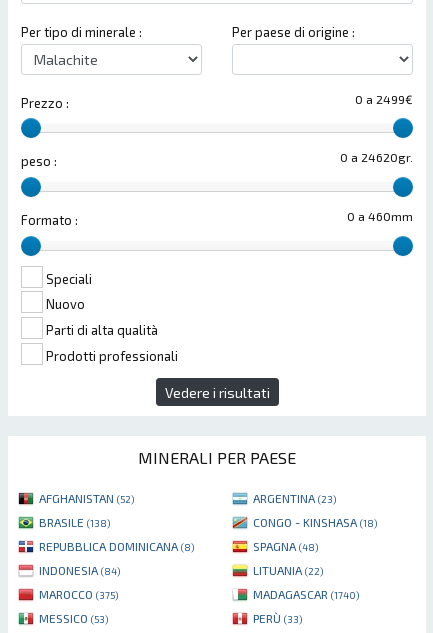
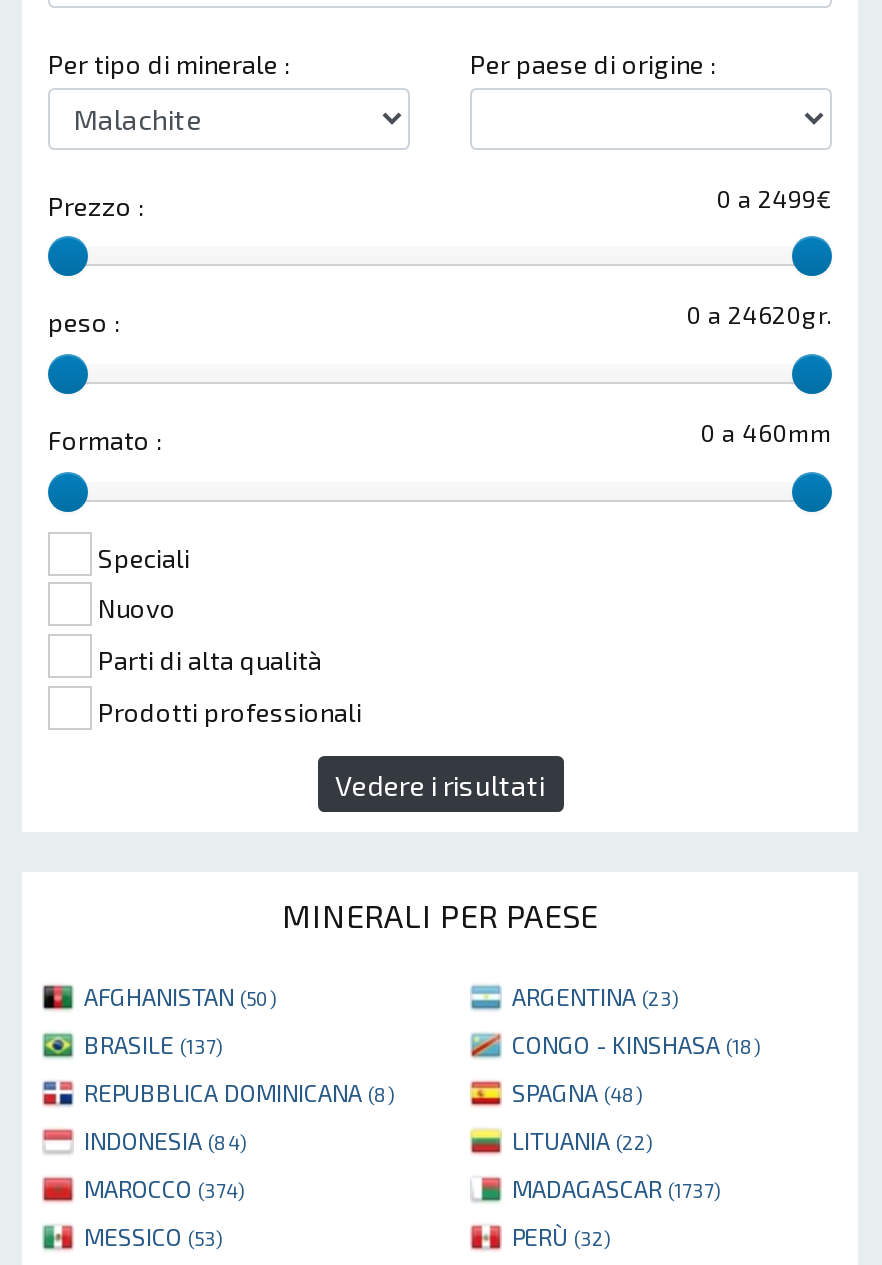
[39,491,134,505] AFGHANISTAN (52) -> [84,983,276,1011] AFGHANISTAN (50)
[39,515,110,529] BRASILE (138) -> [84,1031,222,1059] BRASILE (137)
[39,587,118,601] MAROCCO (375) -> [84,1175,244,1203] MAROCCO (374)
[253,587,359,601] MADAGASCAR (1740) -> [512,1175,720,1203] MADAGASCAR (1737)
[253,611,302,625] PERÙ (33) -> [512,1223,610,1251] PERÙ (32)

